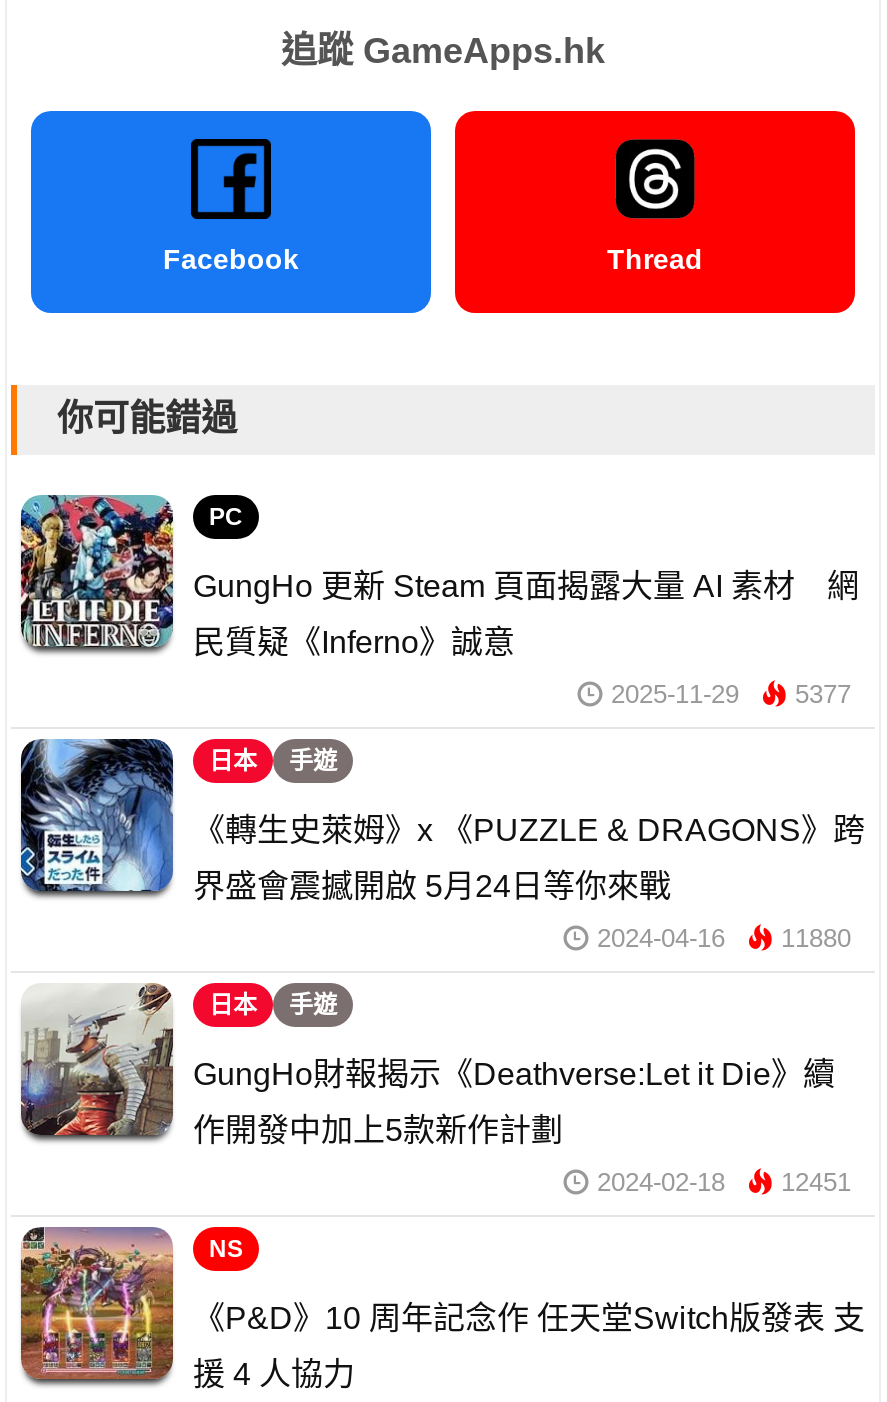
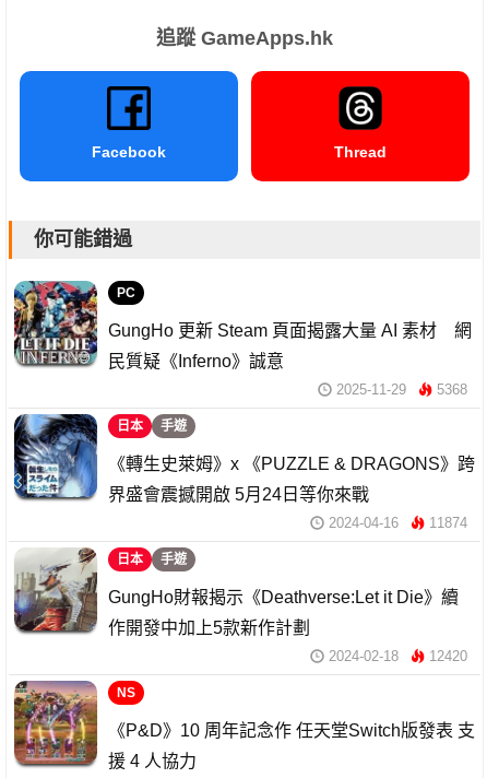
[611,678,851,708] 2025-11-29 5377 -> [336,381,467,397] 2025-11-29 5368
[597,922,851,952] 2024-04-16 11880 -> [329,514,467,531] 2024-04-16 11874
[597,1166,851,1196] 2024-02-18 12451 -> [329,648,467,664] 2024-02-18 12420

